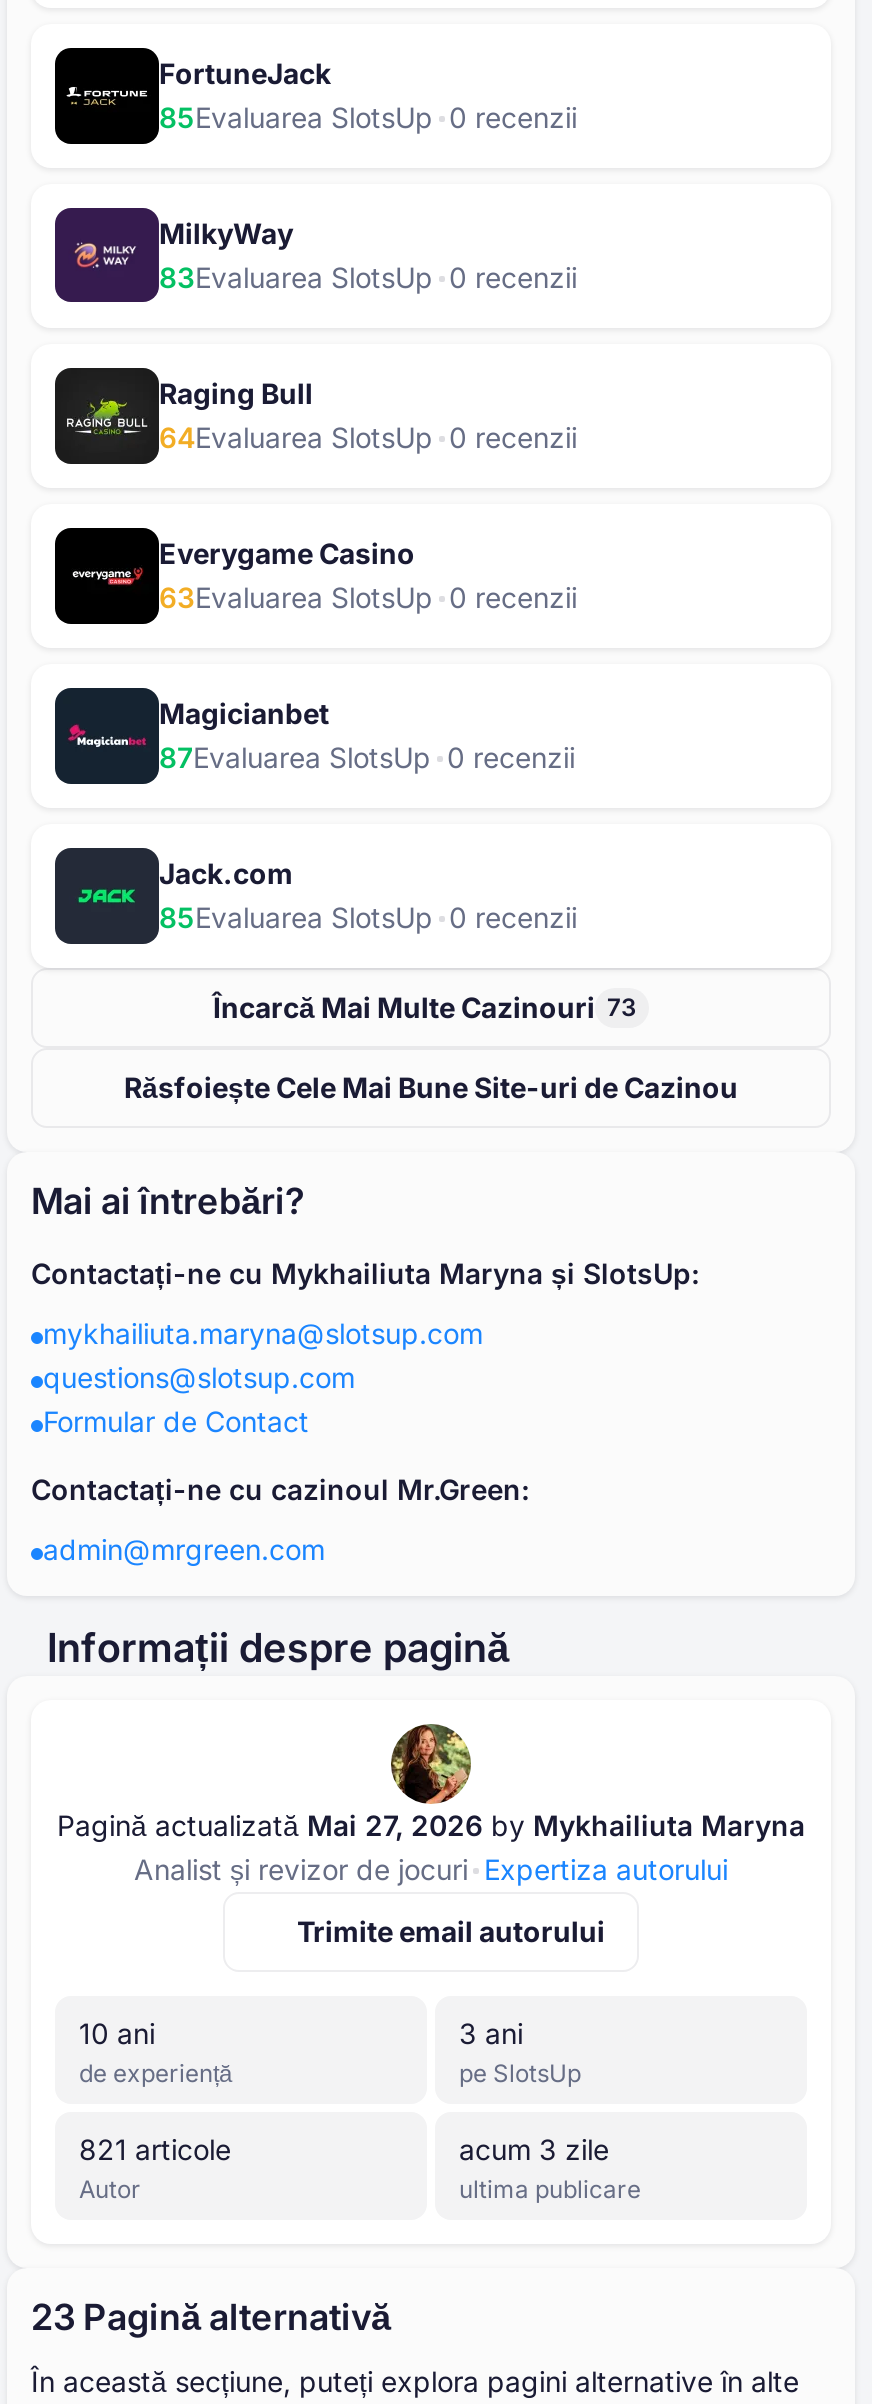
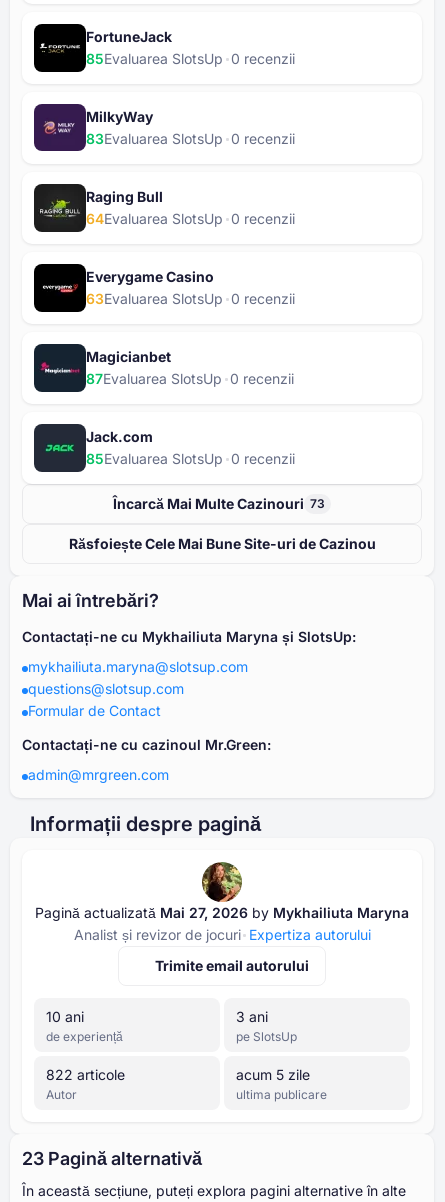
[79,2132,231,2166] 821 articole -> [46,1066,125,1083] 822 articole
[459,2132,609,2166] acum 3 zile -> [236,1066,310,1083] acum 5 zile

